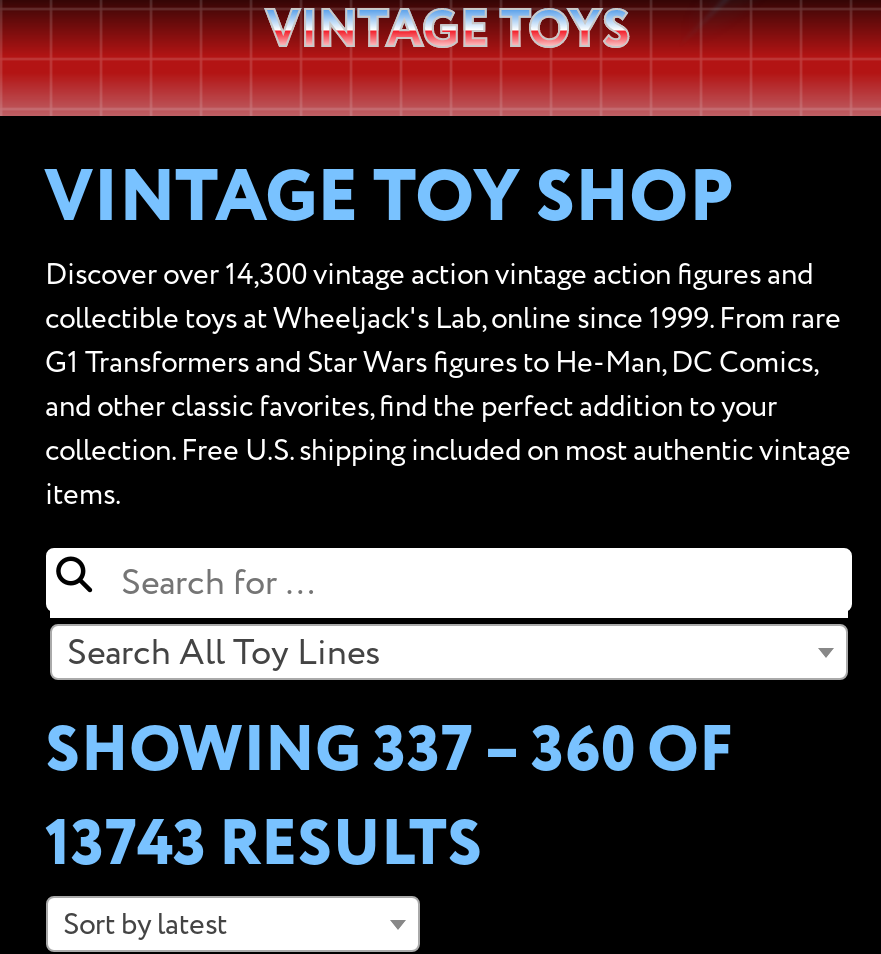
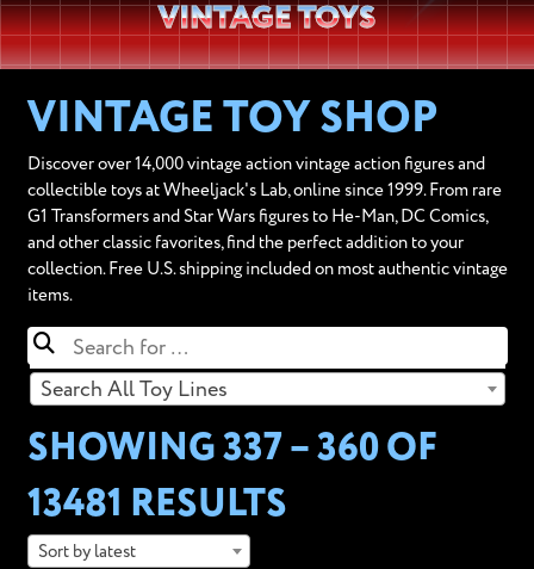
[45,260,813,290] Discover over 14,300 vintage action vintage action figures and -> [27,155,485,173] Discover over 14,000 vintage action vintage action figures and
[45,816,483,878] 13743 RESULTS -> [27,487,287,524] 13481 RESULTS

